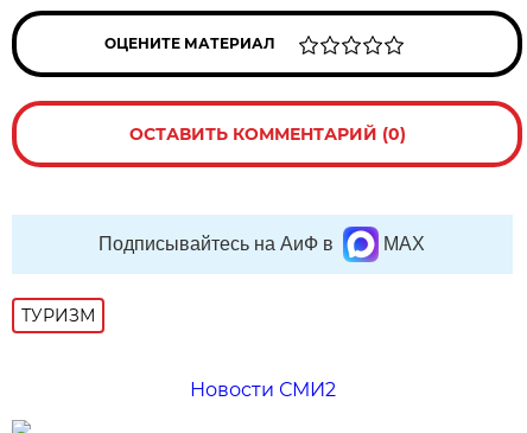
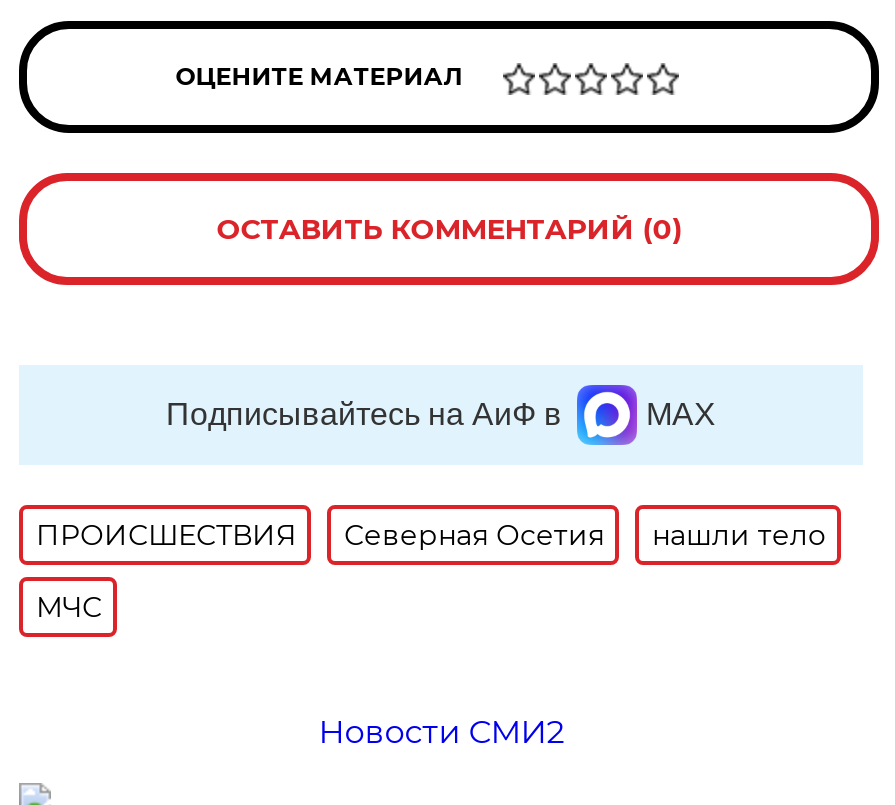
[22,305,95,326] ТУРИЗМ -> [36,517,826,625] ПРОИСШЕСТВИЯ | Северная Осетия | нашли тело | МЧС

